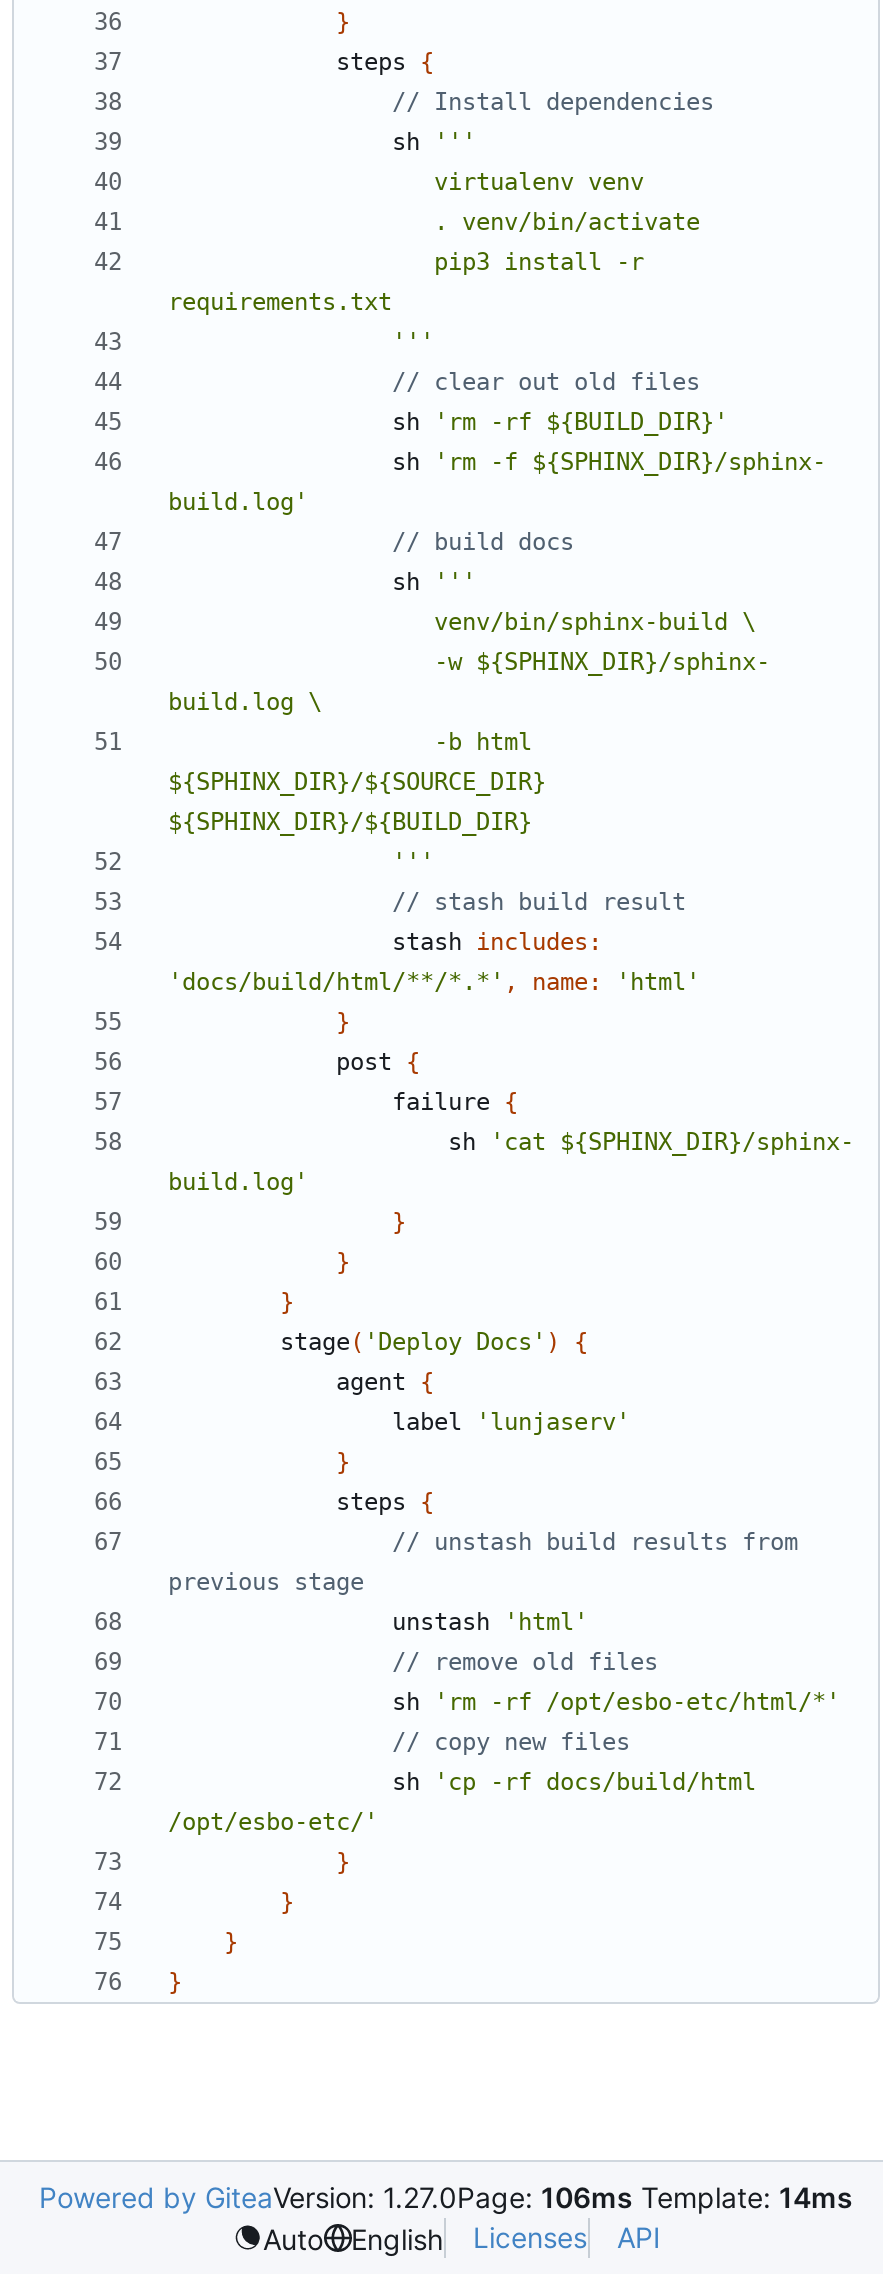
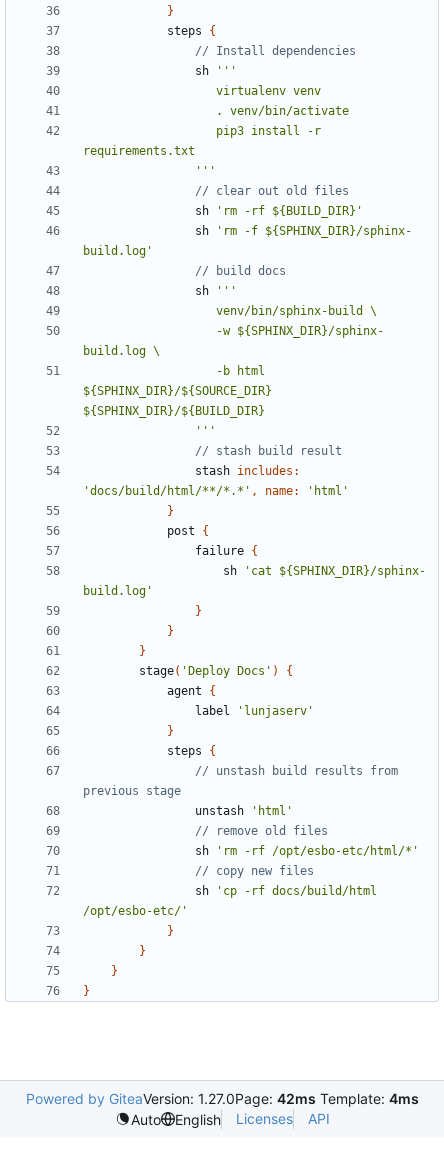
[39,2180,853,2214] Powered by GiteaVersion: 1.27.0Page: 106ms Template: 14ms -> [25,1090,418,1107] Powered by GiteaVersion: 1.27.0Page: 42ms Template: 4ms

